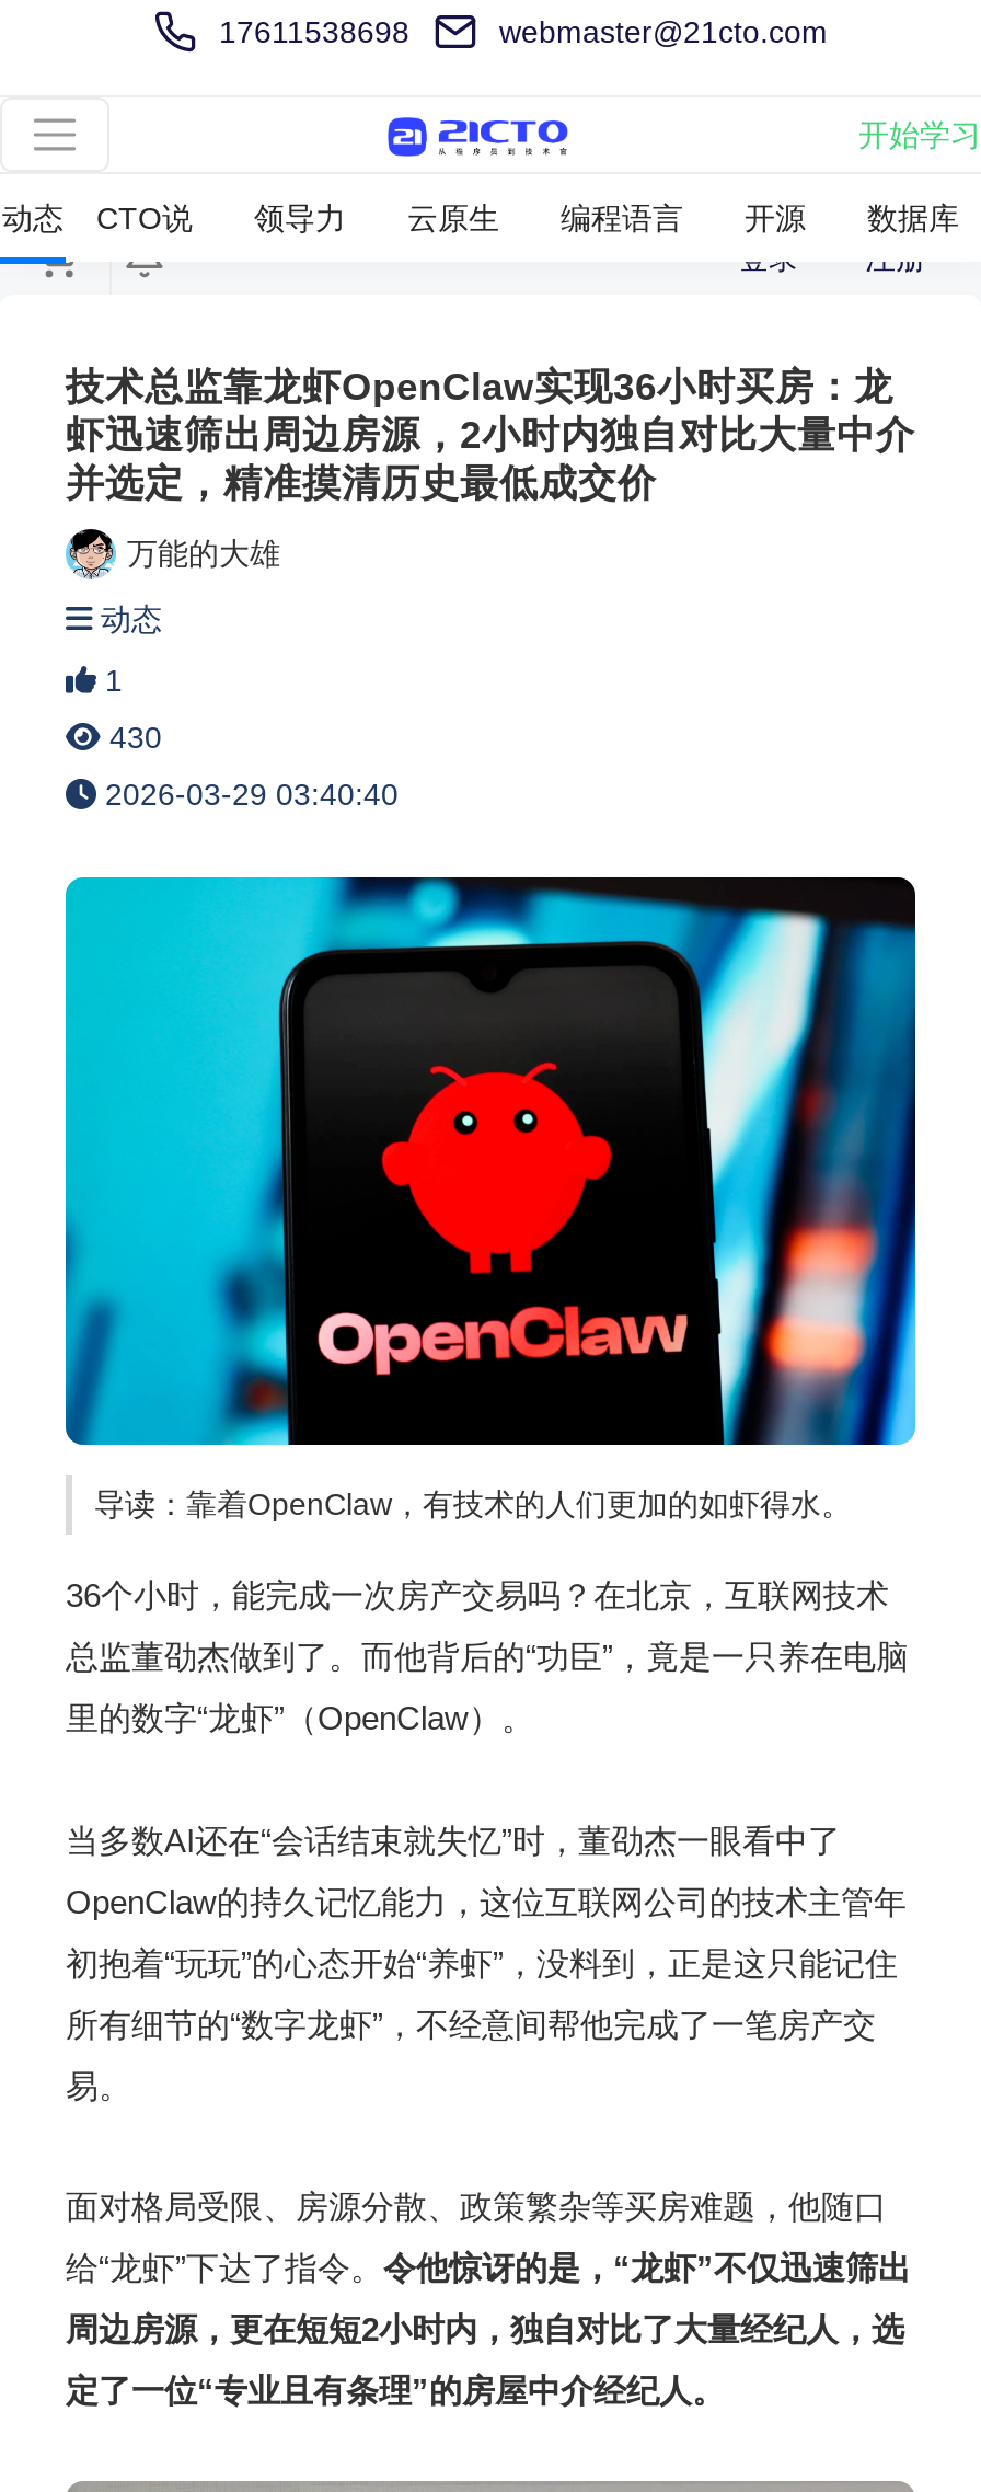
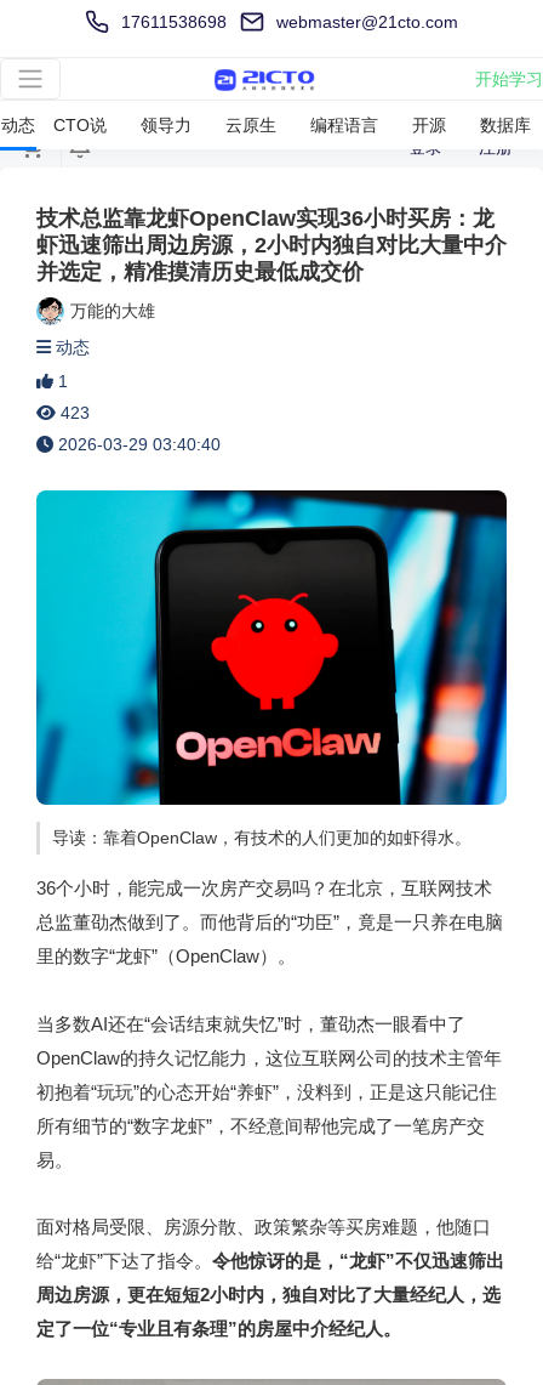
[101,720,162,755] 430 -> [56,403,90,422] 423

